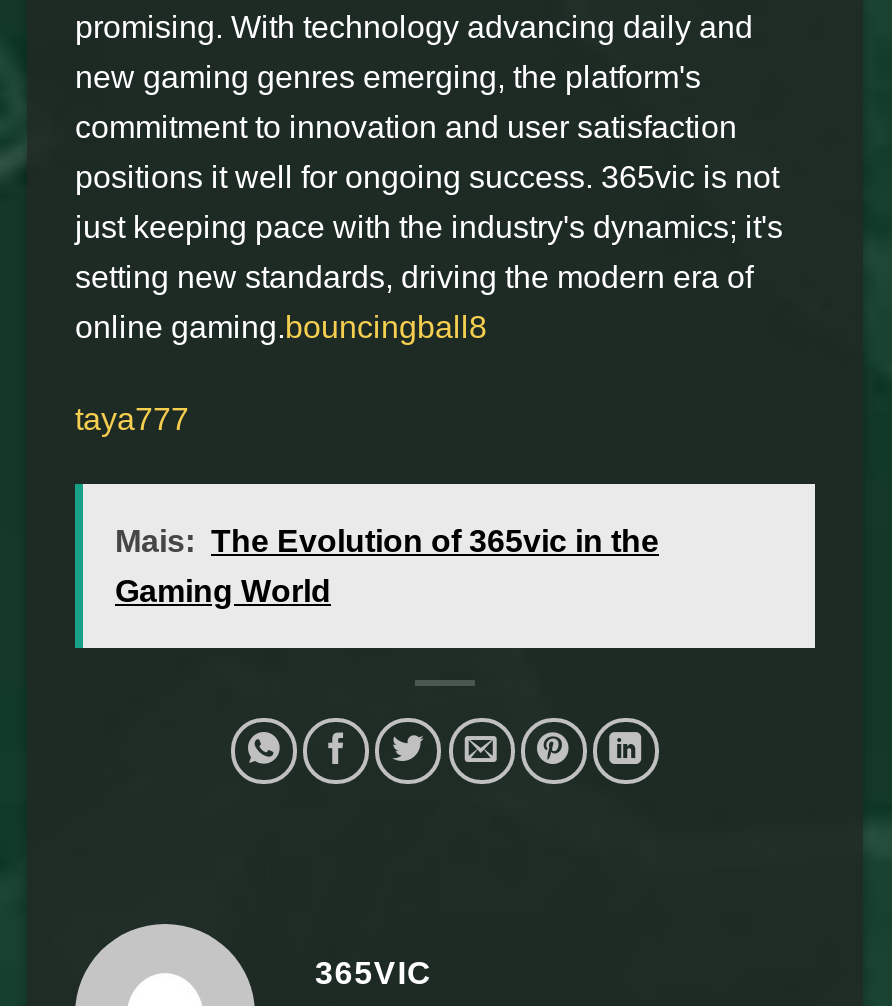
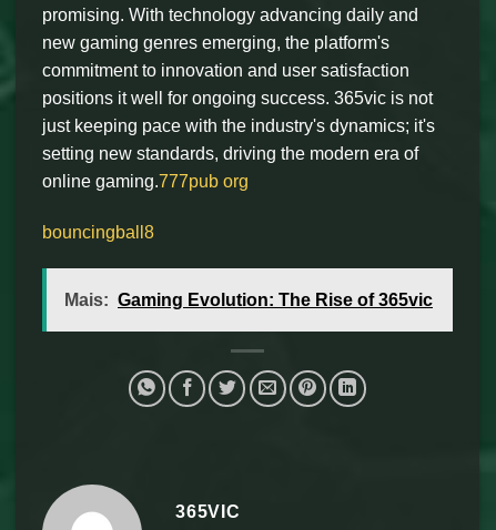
[75,310,487,435] online gaming.bouncingball8 | taya777 -> [42,172,249,241] online gaming.777pub org | bouncingball8
[115,525,659,609] Mais: The Evolution of 365vic in the | Gaming World -> [64,291,433,310] Mais: Gaming Evolution: The Rise of 365vic

